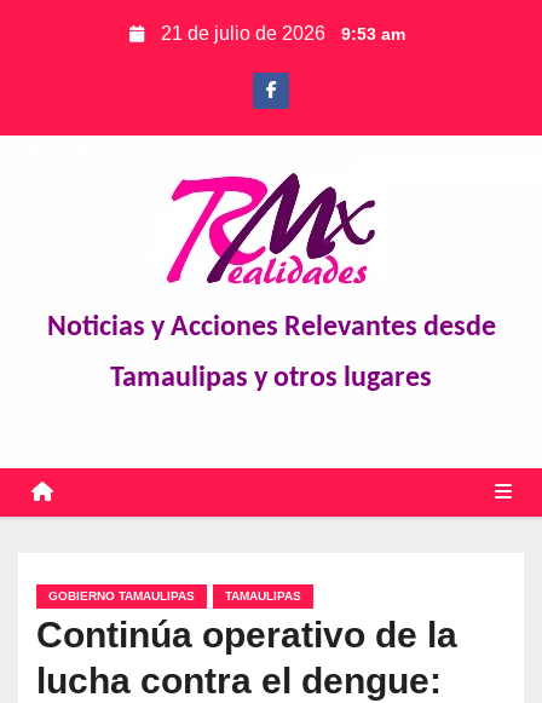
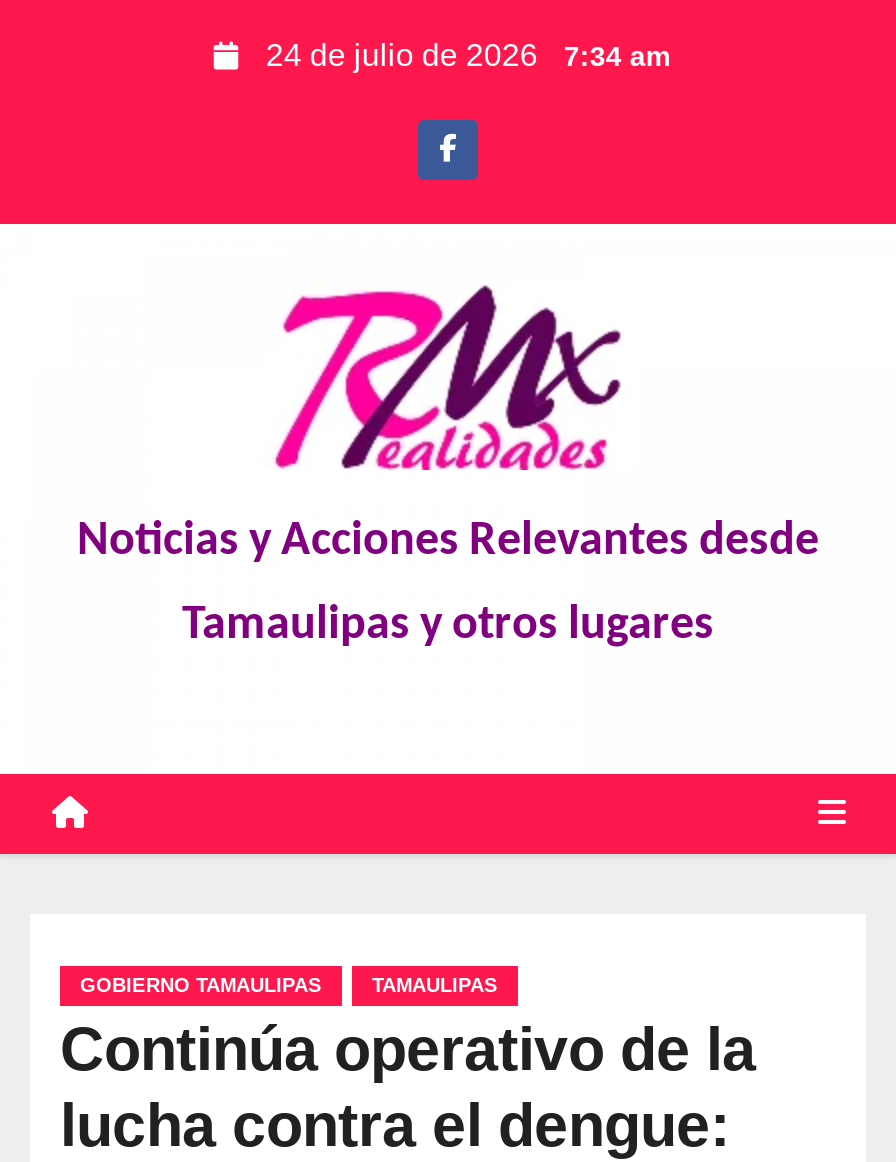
[156,23,405,44] 21 de julio de 2026 9:53 am -> [258,38,670,72] 24 de julio de 2026 7:34 am

